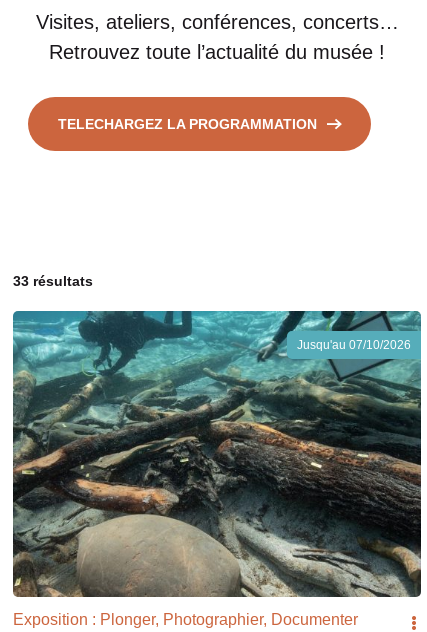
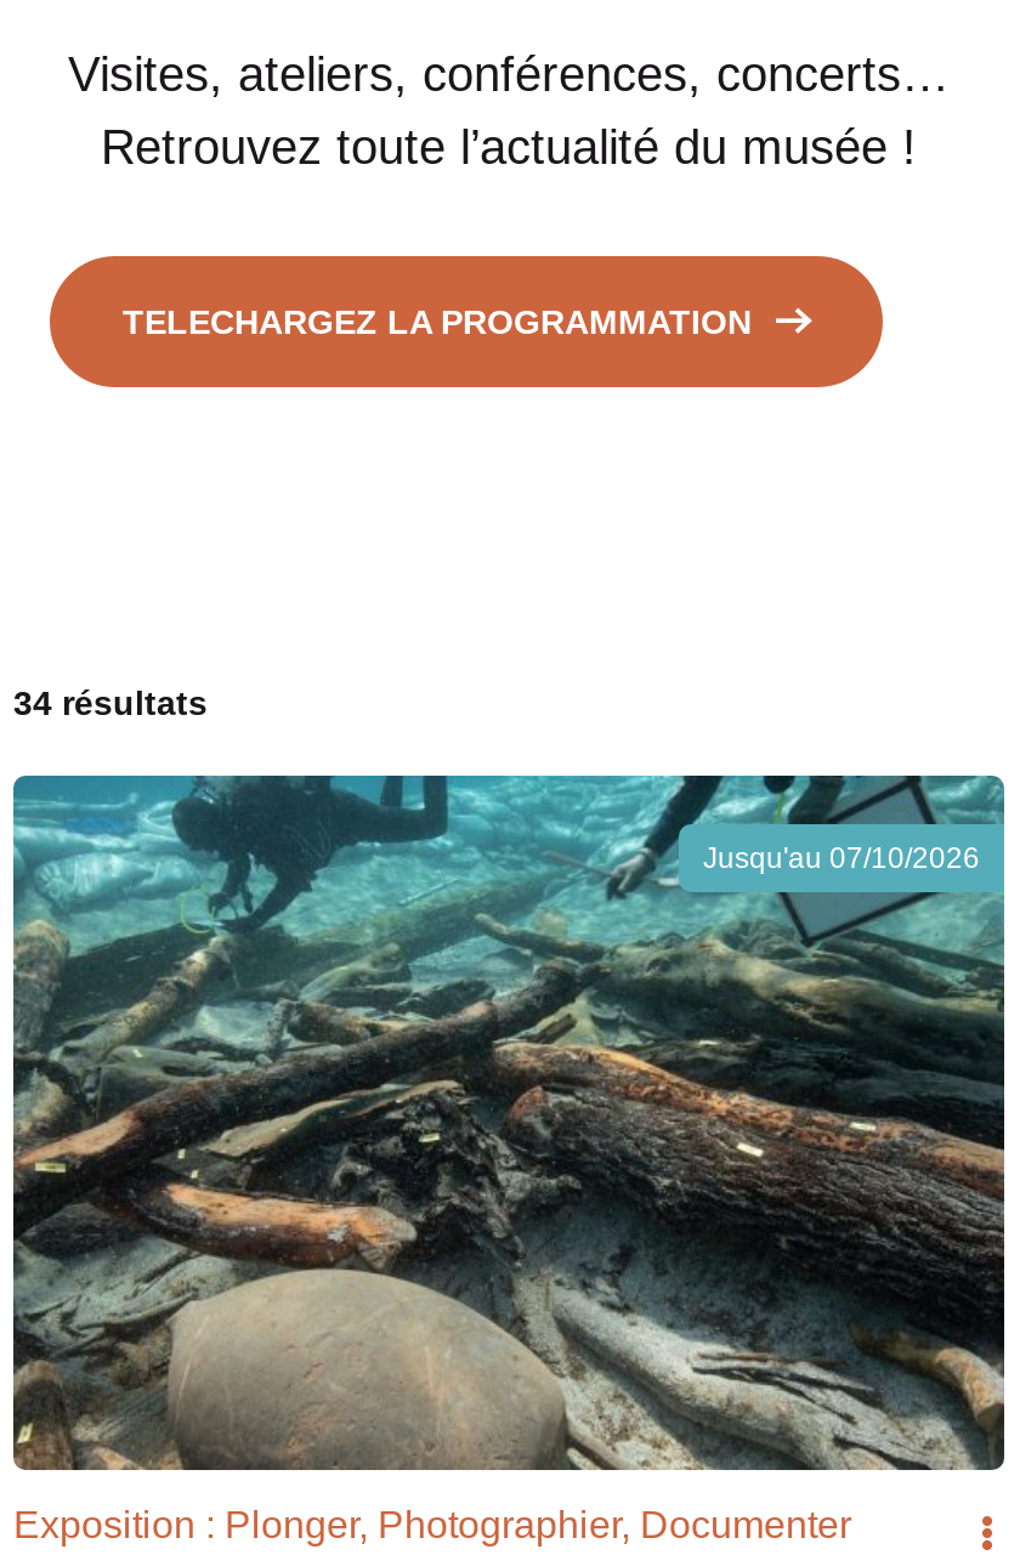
[13,272,93,288] 33 résultats -> [13,682,208,721] 34 résultats

